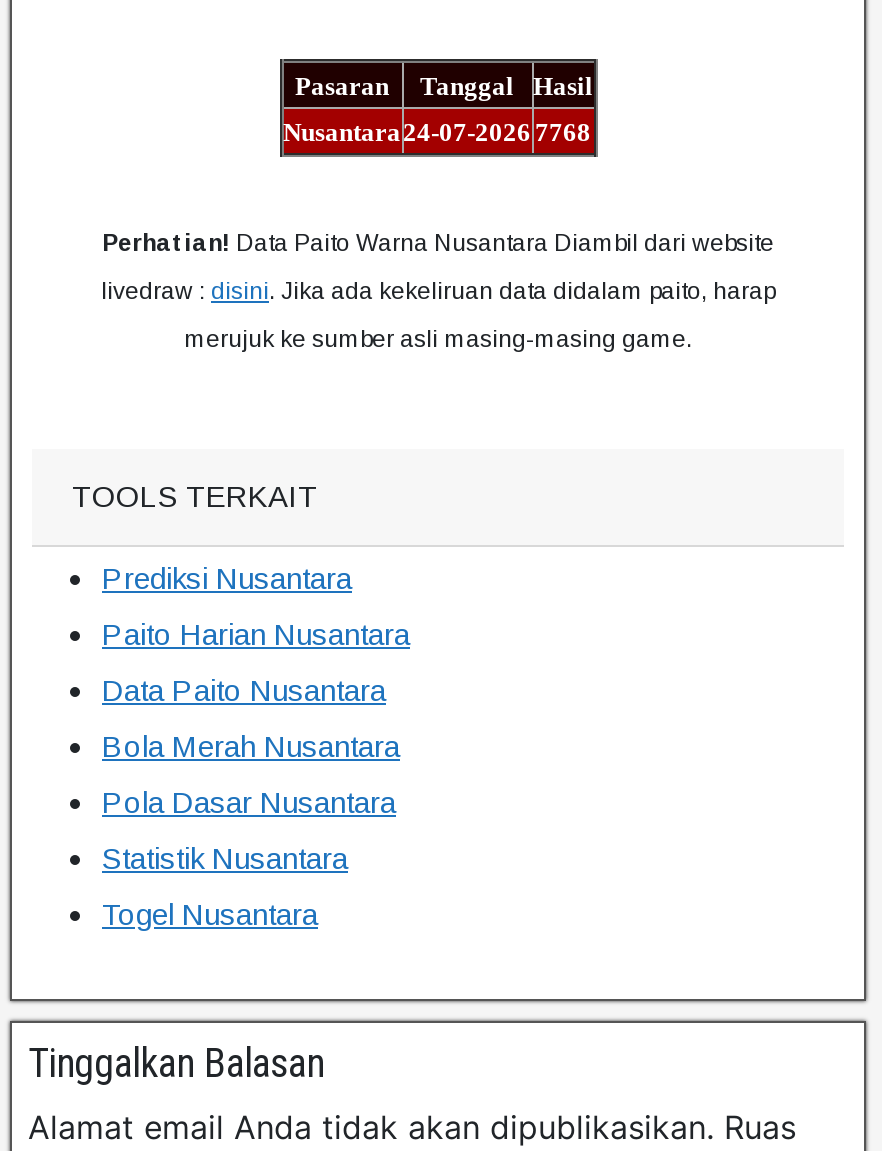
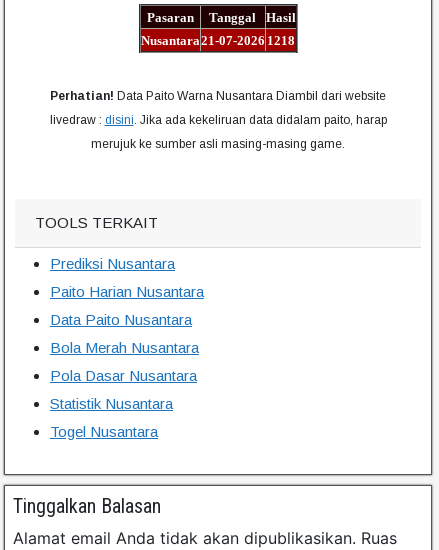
[283,117,591,147] Nusantara24-07-2026 7768 -> [140,33,294,48] Nusantara21-07-2026 1218

